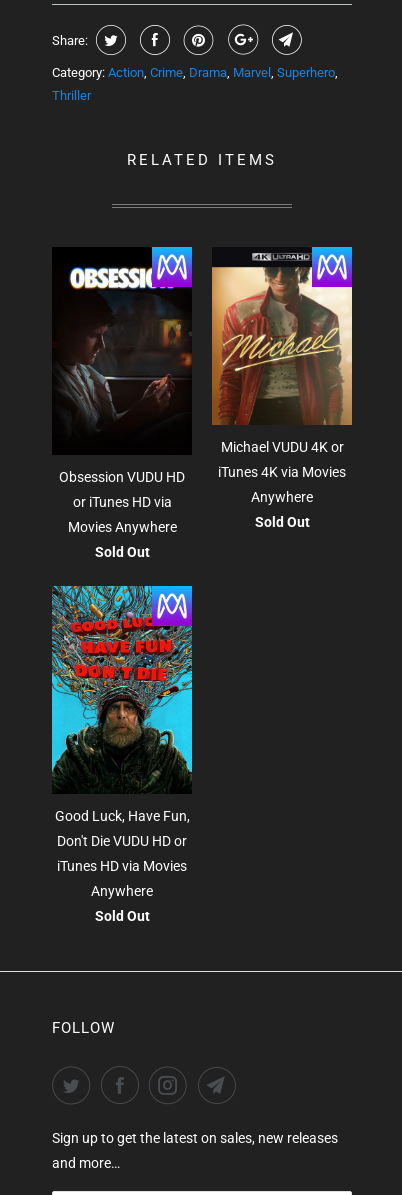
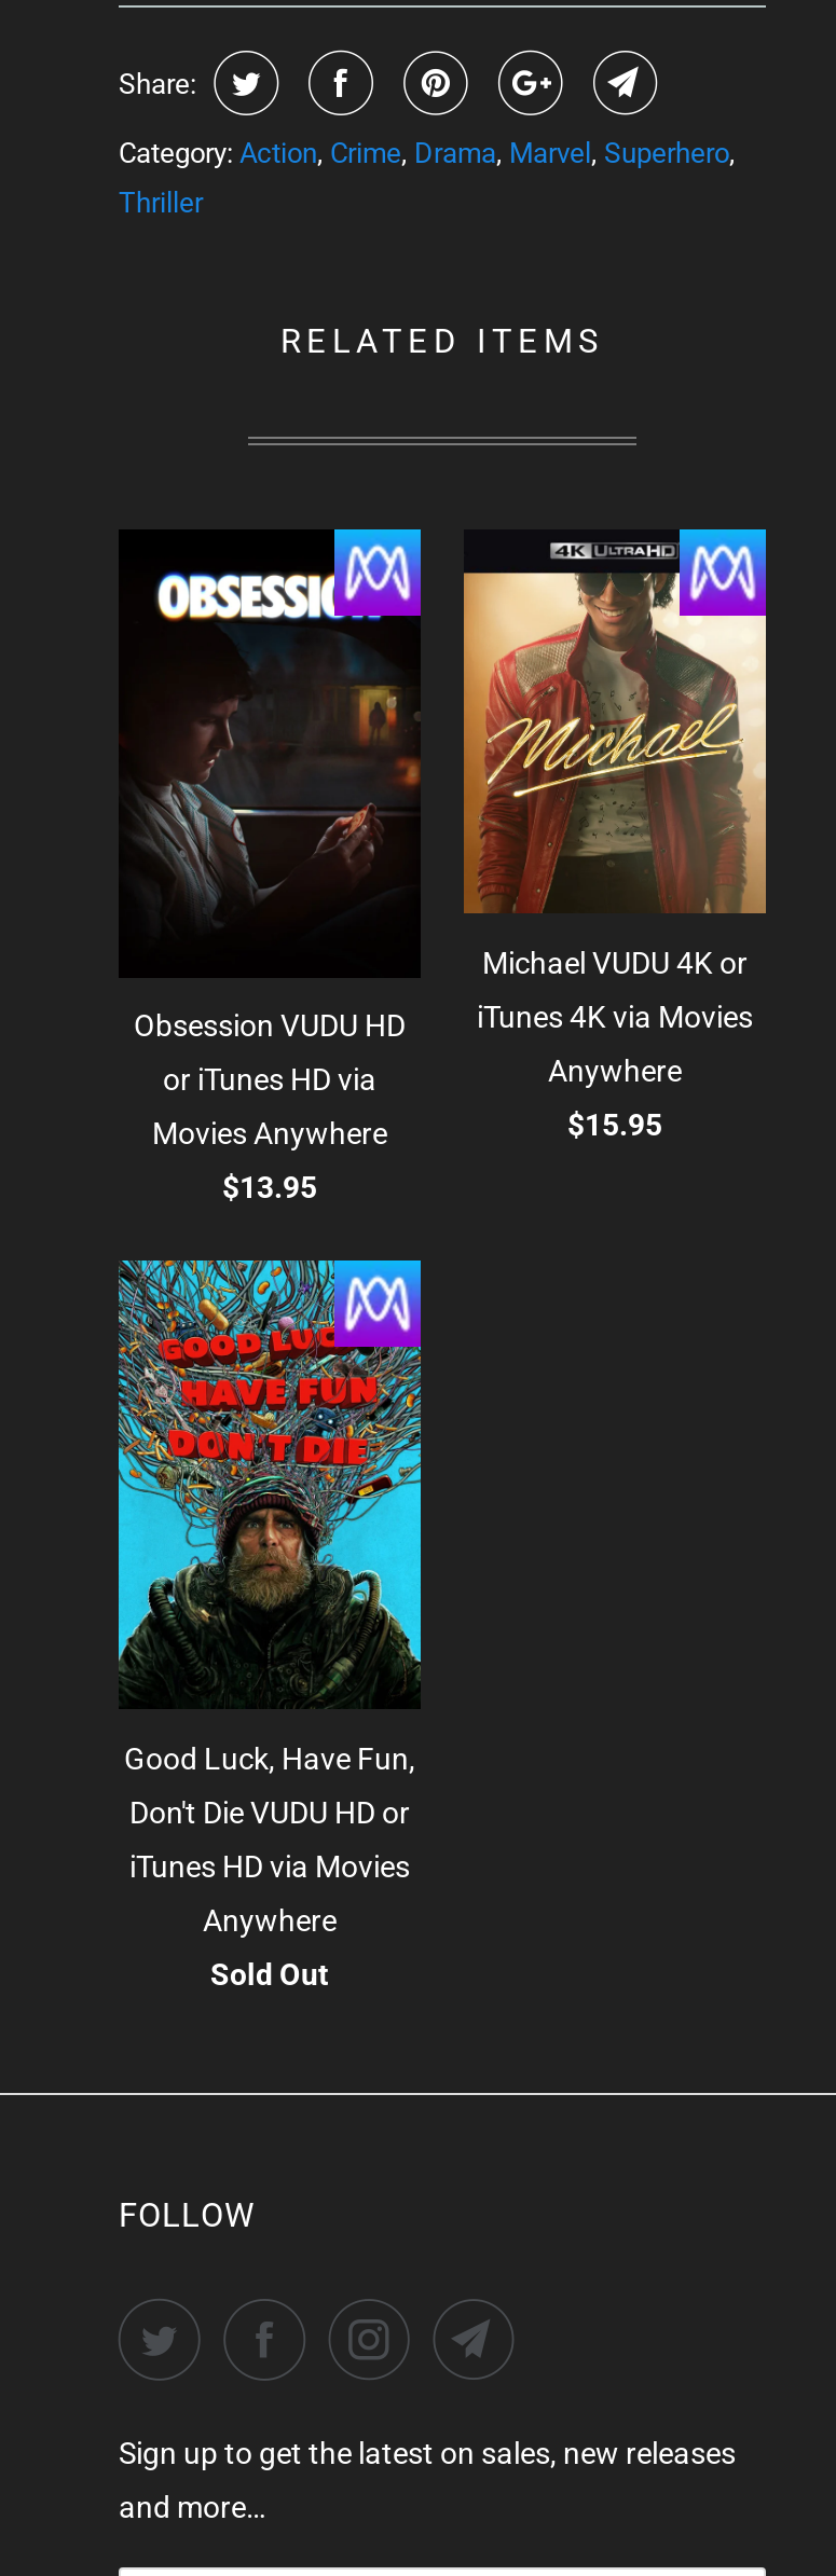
[254,514,309,530] Sold Out -> [567,1106,662,1140] $15.95
[94,544,149,560] Sold Out -> [222,1170,317,1205] $13.95

